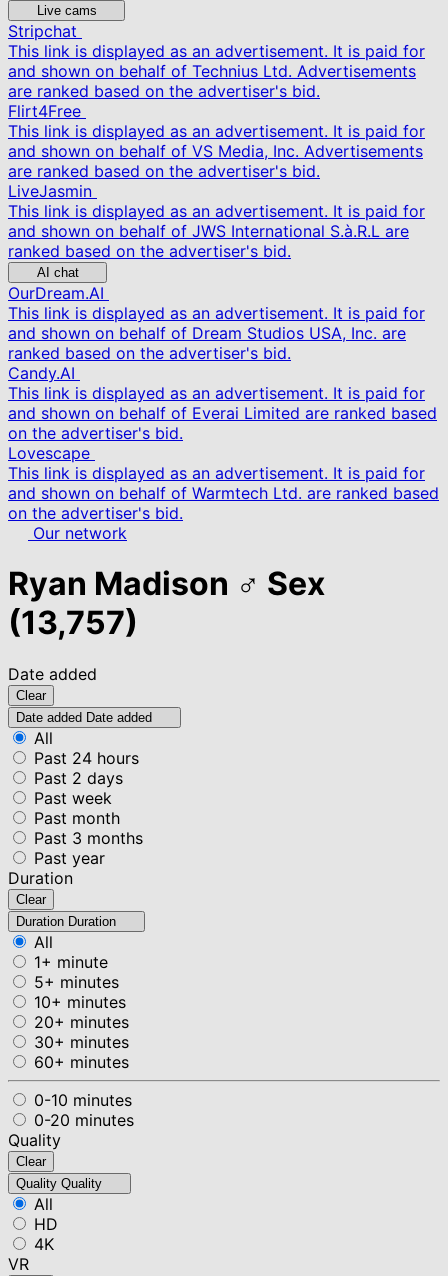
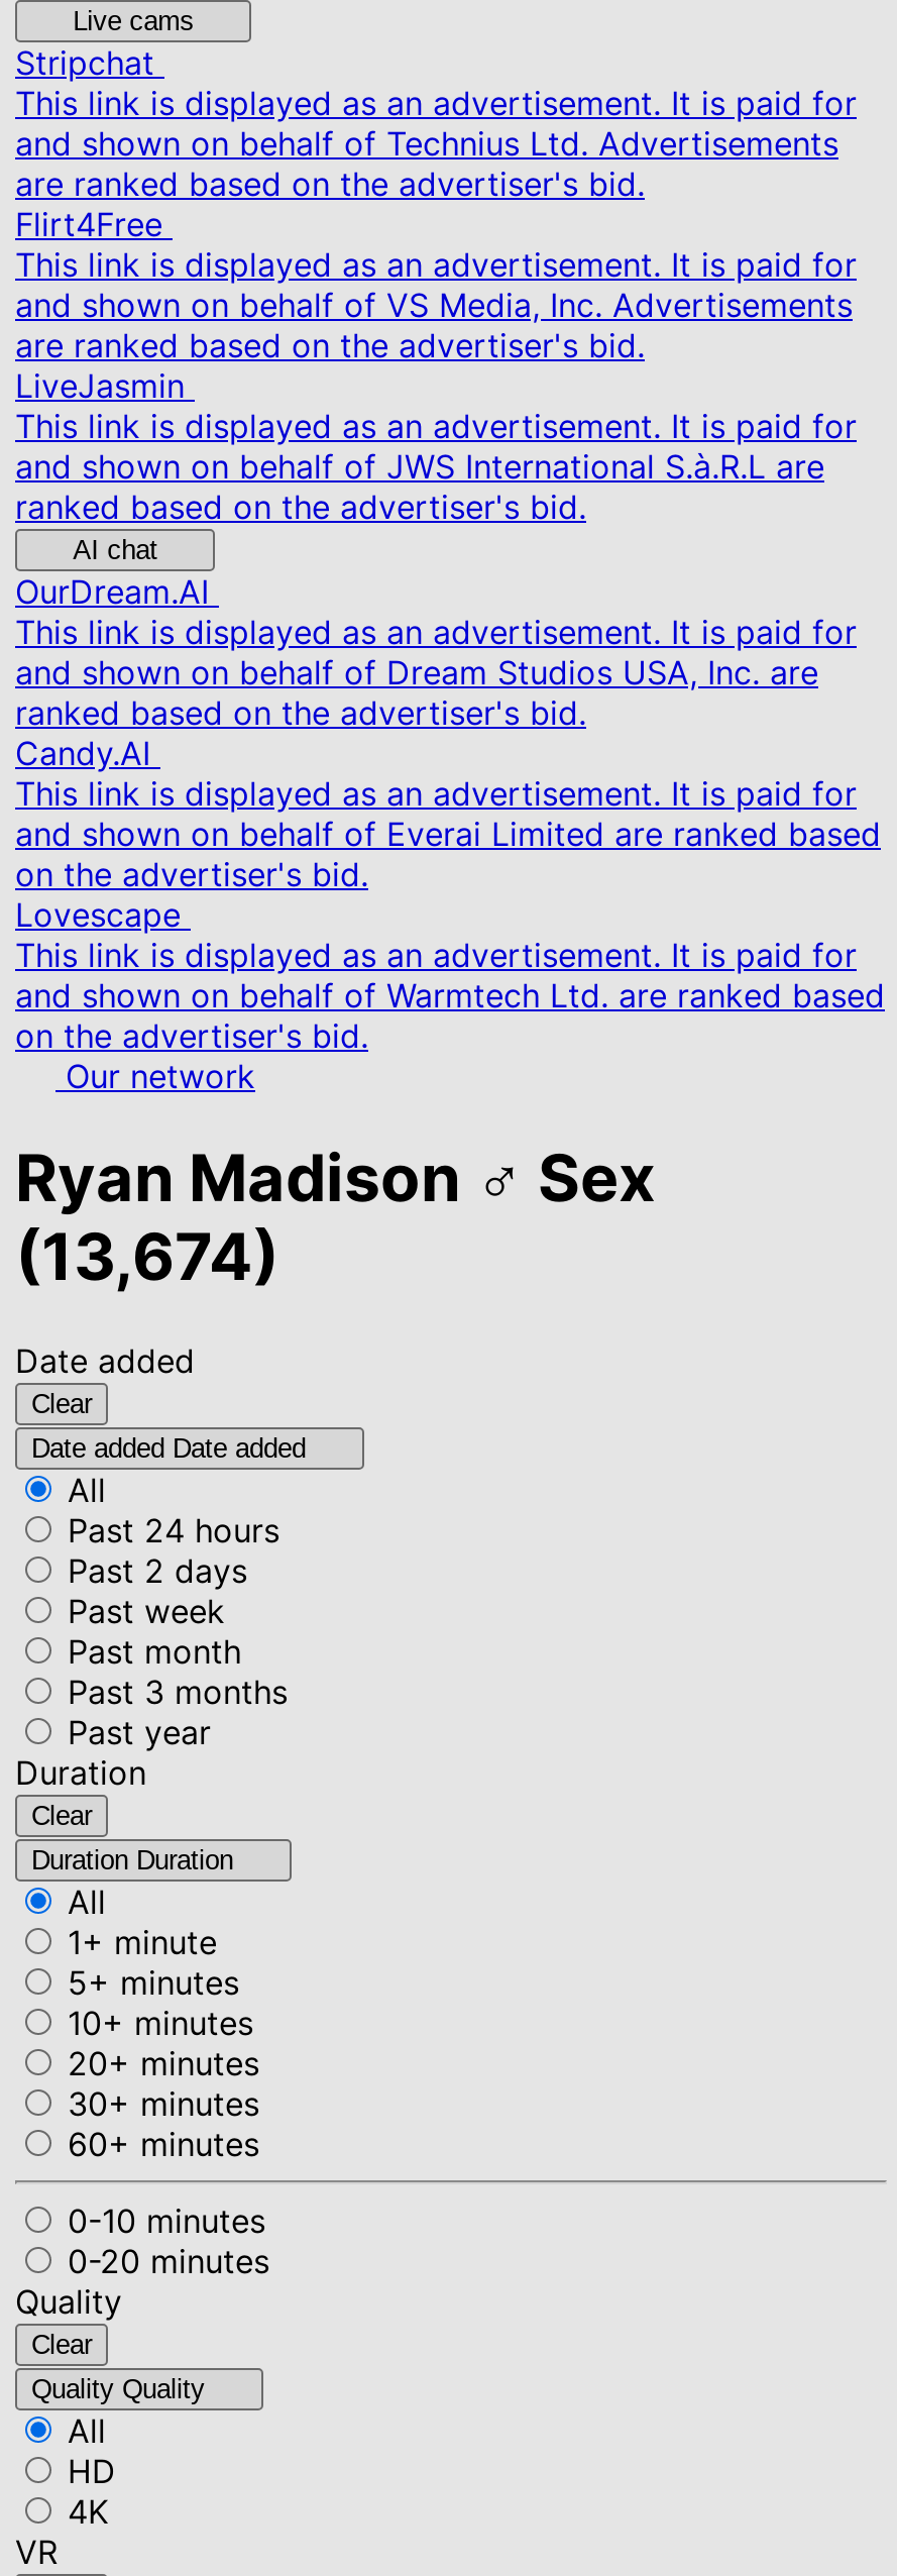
[8,603,138,642] (13,757) -> [15,1218,279,1297] (13,674)

